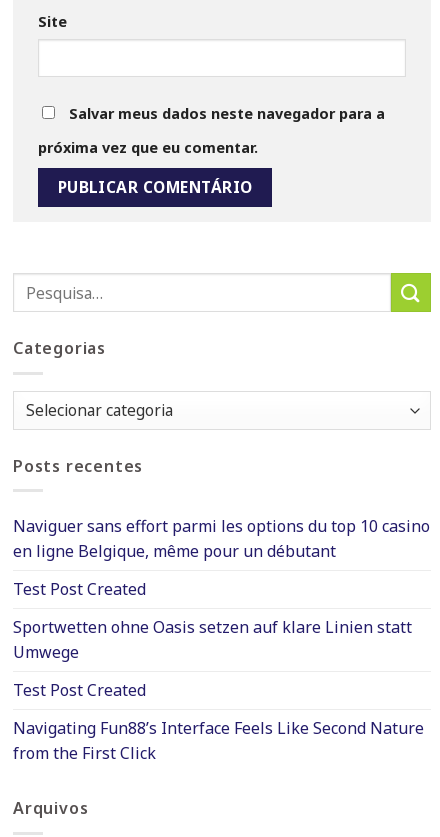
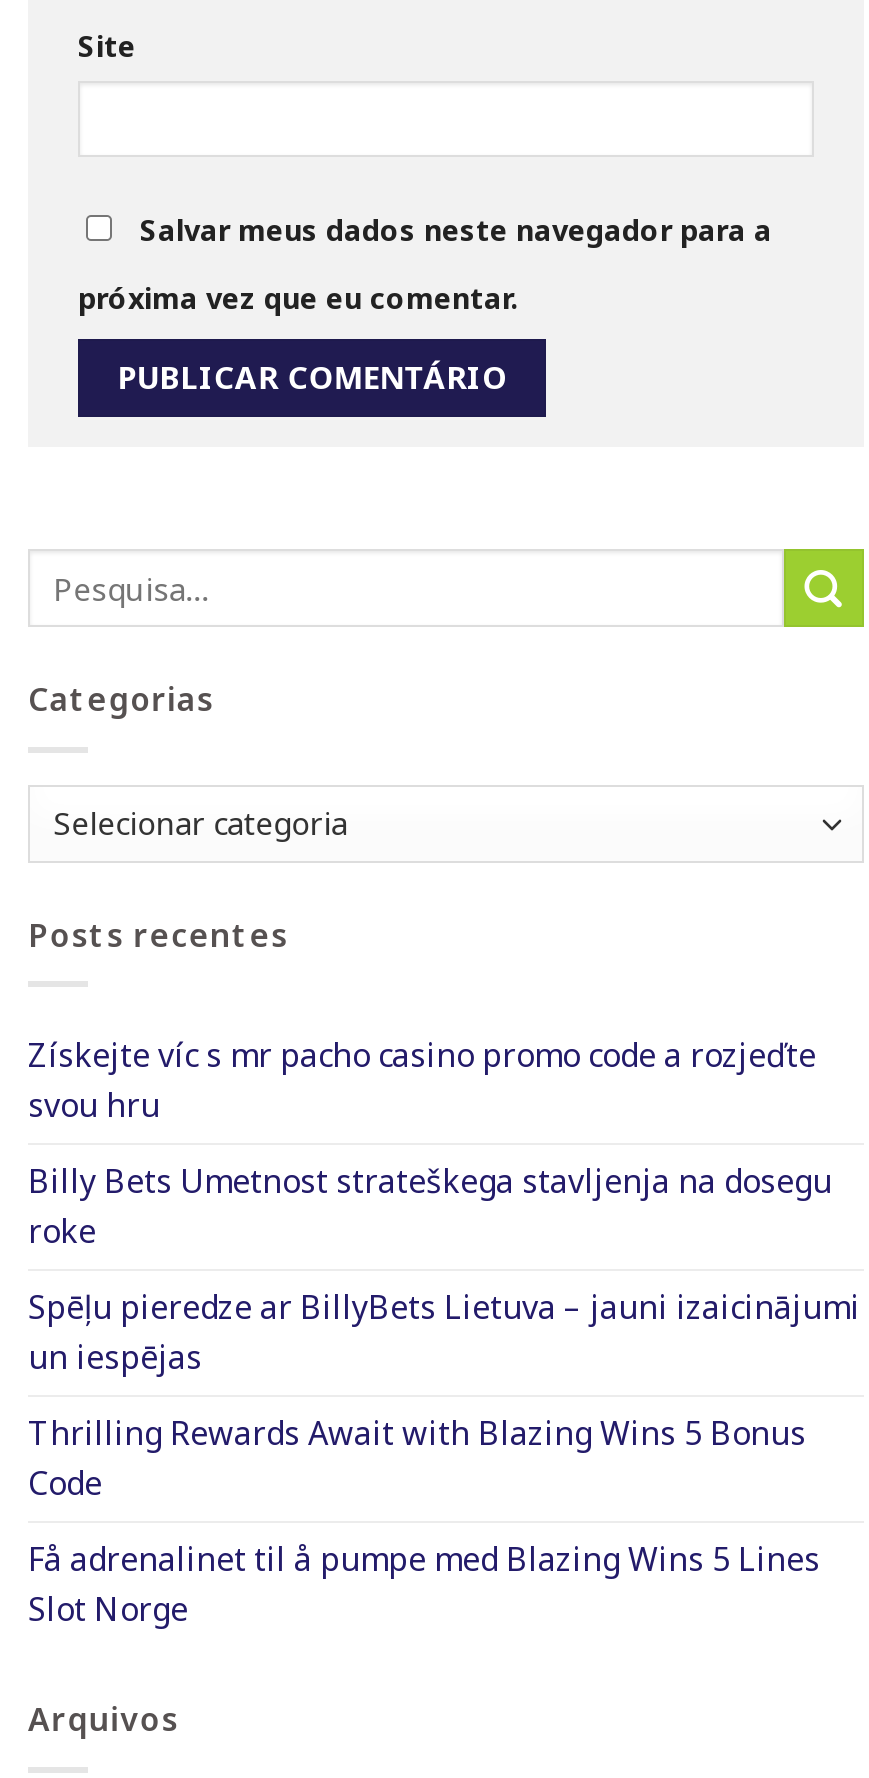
[13,515,430,562] Naviguer sans effort parmi les options du top 10 casino | en ligne Belgique, même pour un débutant -> [28,1034,816,1128] Získejte víc s mr pacho casino promo code a rozjeďte | svou hru
[13,578,146,600] Test Post Created -> [28,1160,832,1254] Billy Bets Umetnost strateškega stavljenja na dosegu | roke
[13,616,412,663] Sportwetten ohne Oasis setzen auf klare Linien statt | Umwege -> [28,1286,860,1380] Spēļu pieredze ar BillyBets Lietuva – jauni izaicinājumi | un iespējas
[13,679,146,701] Test Post Created -> [28,1412,806,1506] Thrilling Rewards Await with Blazing Wins 5 Bonus | Code
[13,717,424,764] Navigating Fun88’s Interface Feels Like Second Nature | from the First Click -> [28,1538,820,1632] Få adrenalinet til å pumpe med Blazing Wins 5 Lines | Slot Norge

